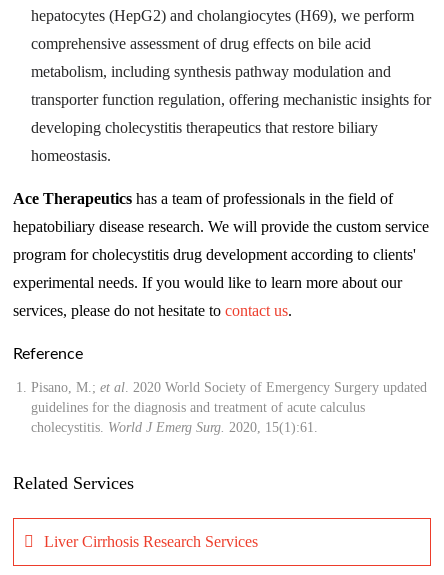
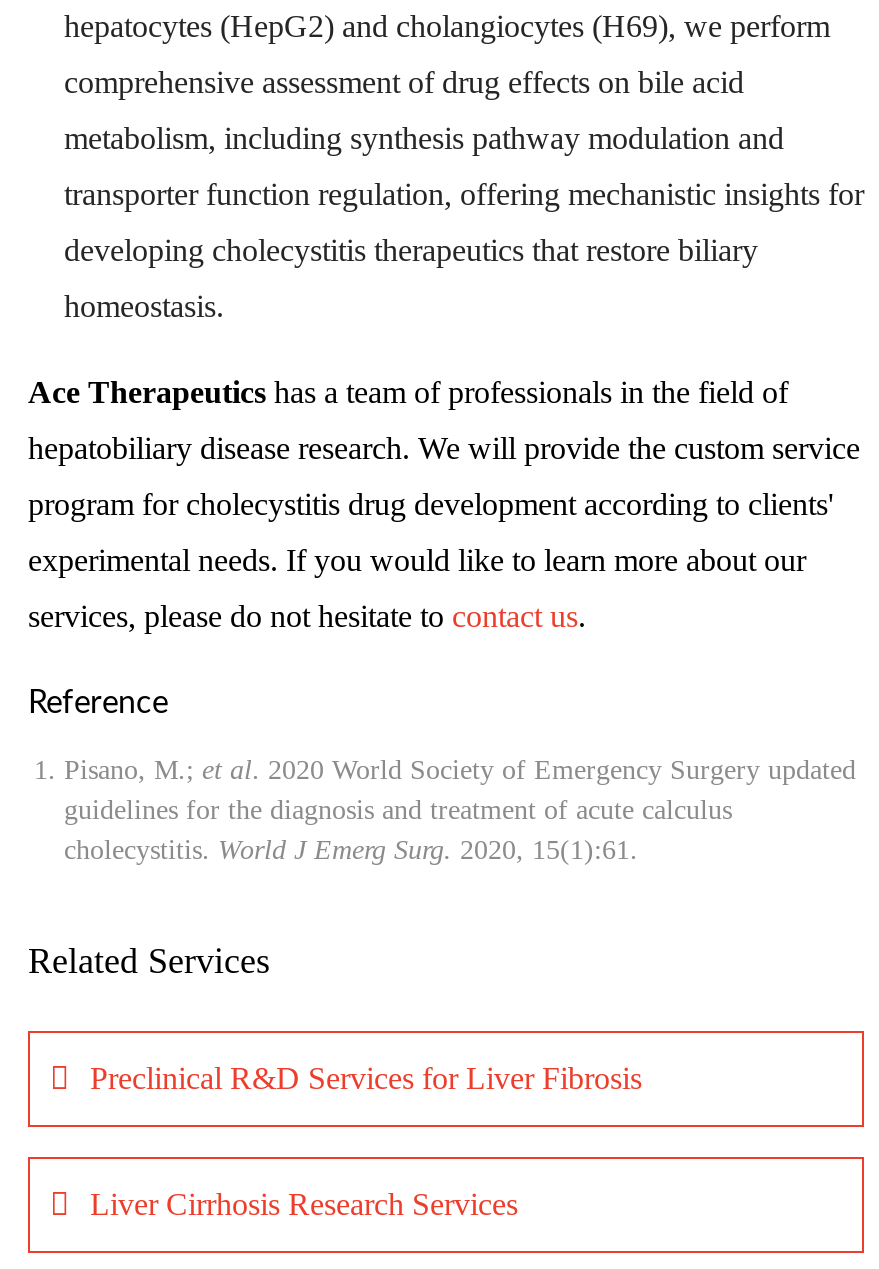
none -> [90,1061,642,1095] Preclinical R&D Services for Liver Fibrosis

